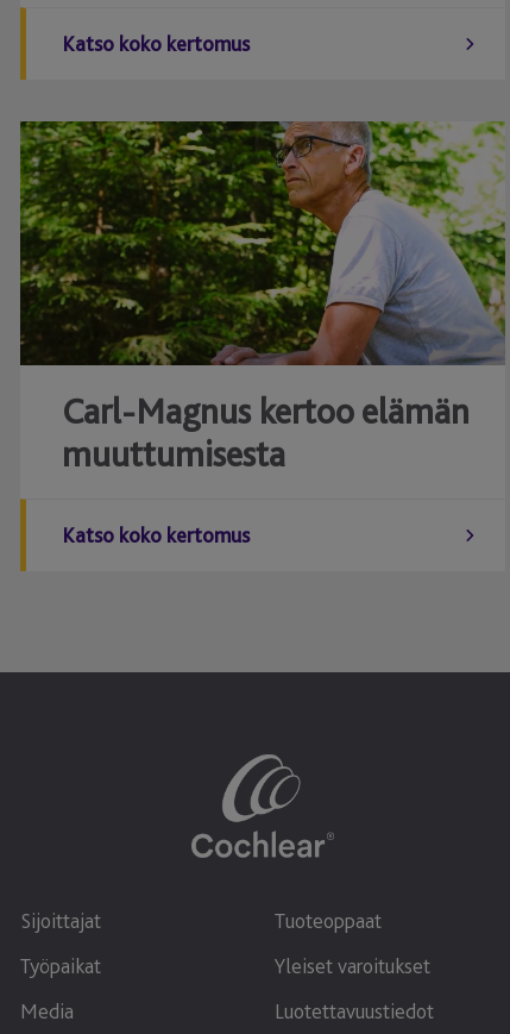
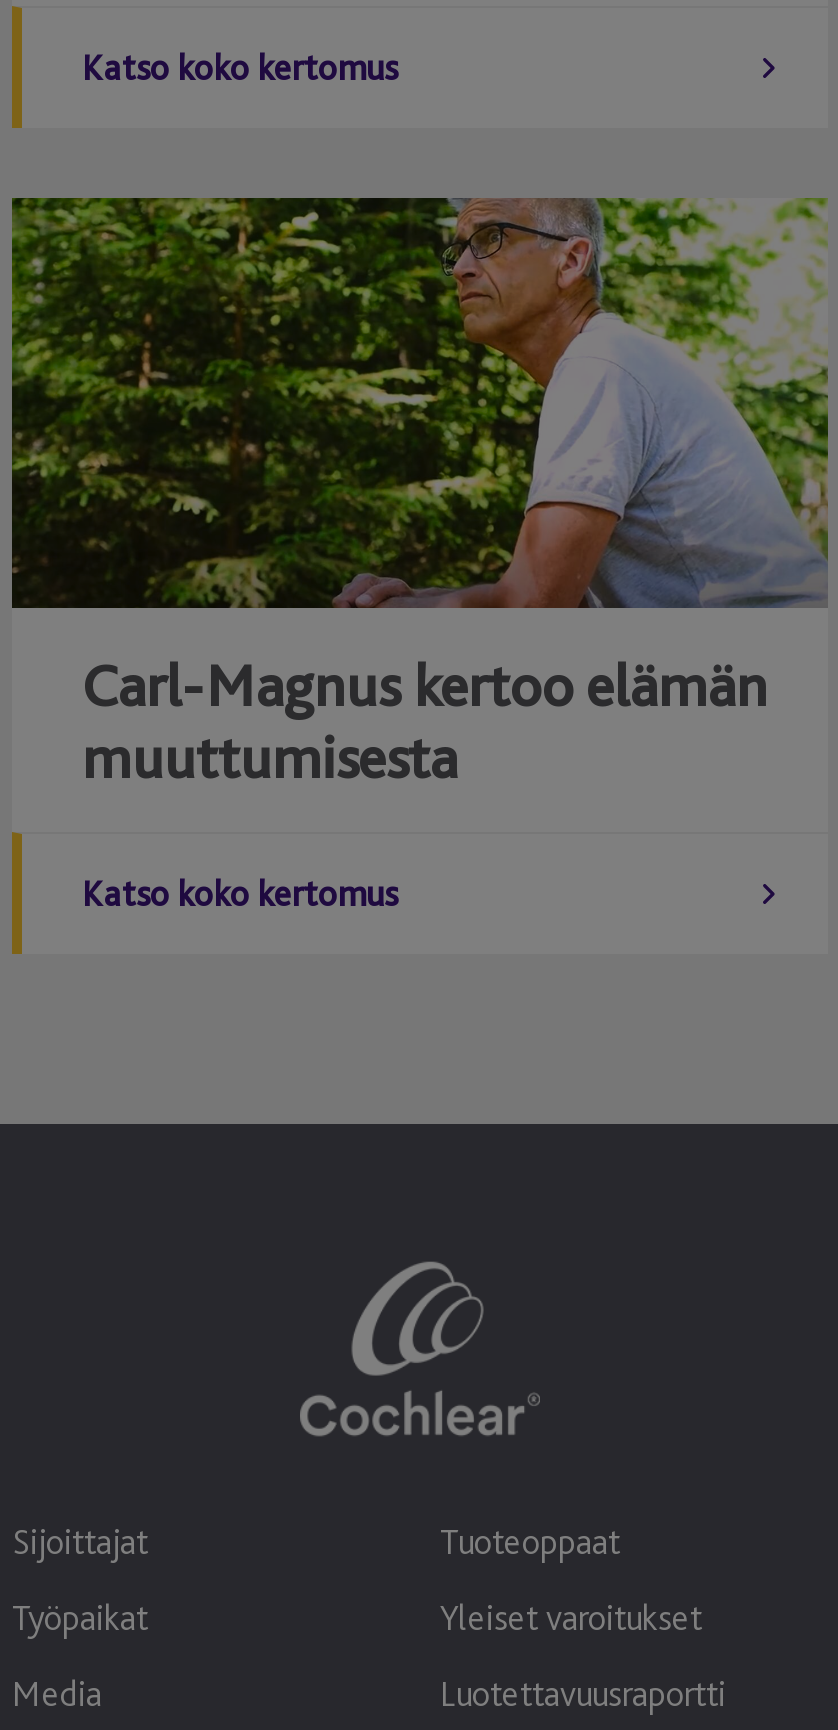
[275,998,434,1023] Luotettavuustiedot -> [440,1672,726,1714] Luotettavuusraportti

